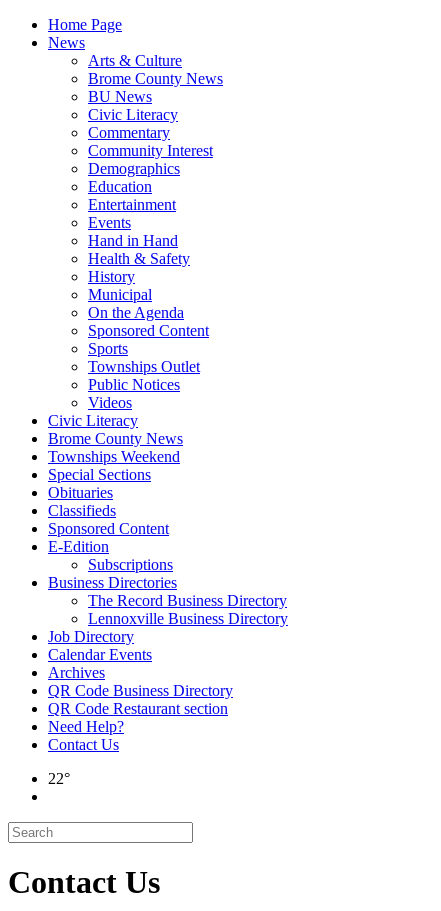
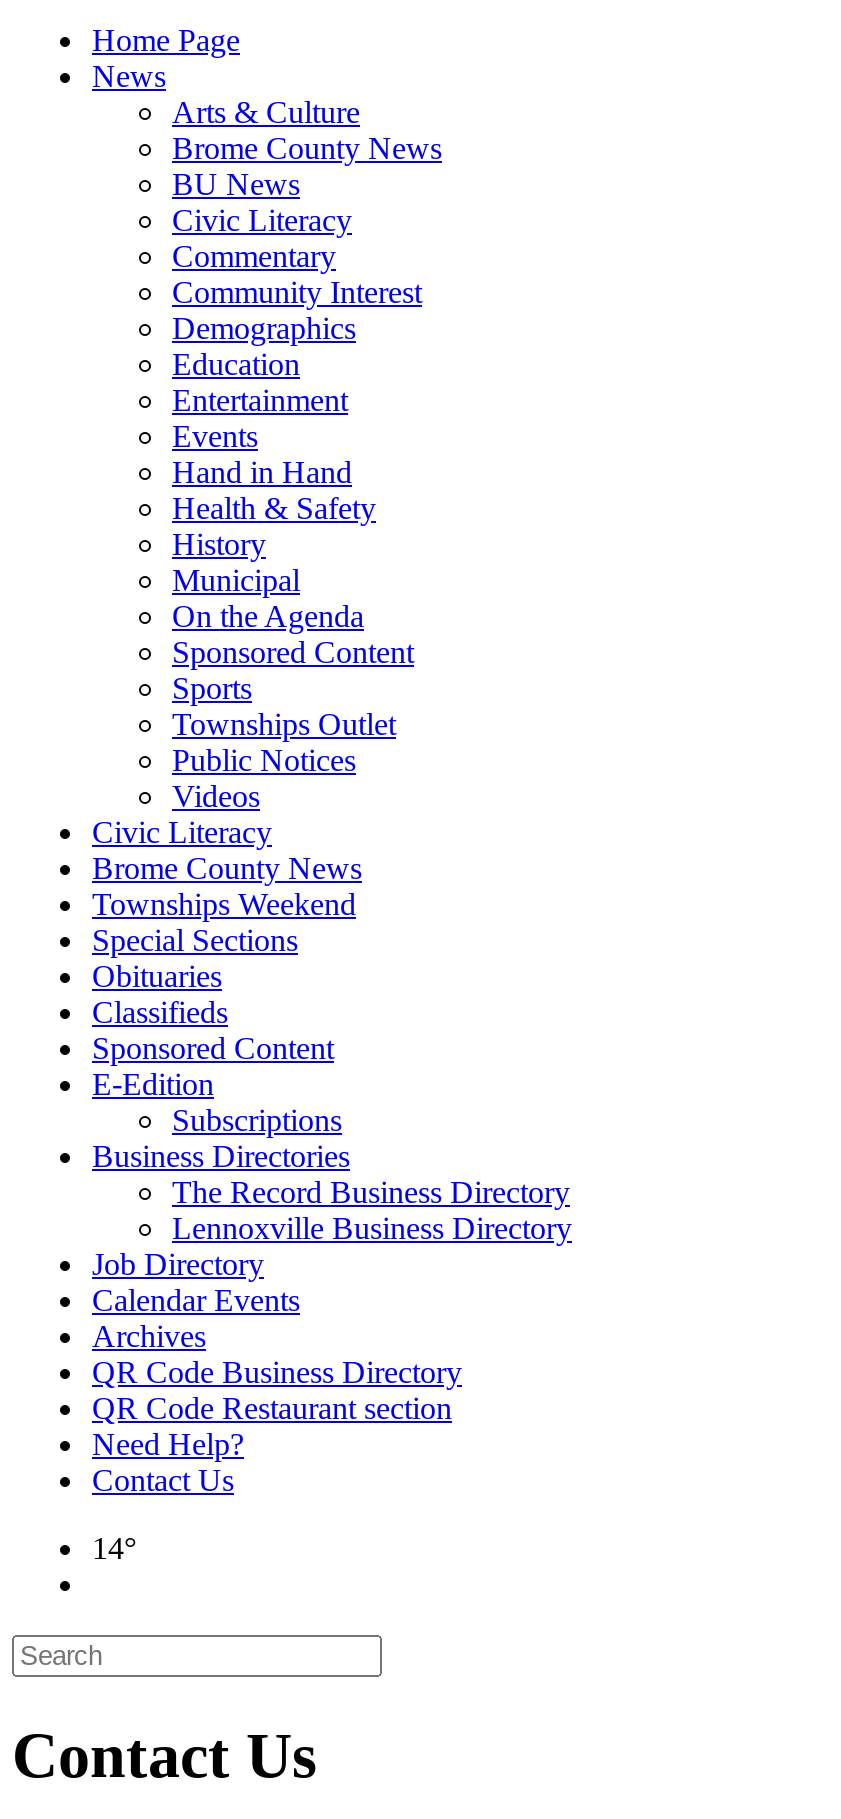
[48,770,70,787] 22° -> [92,1531,136,1565] 14°

